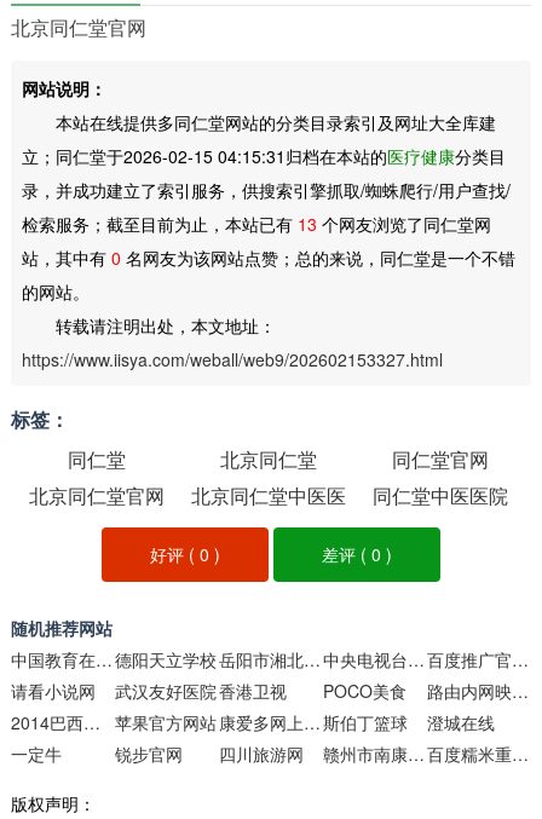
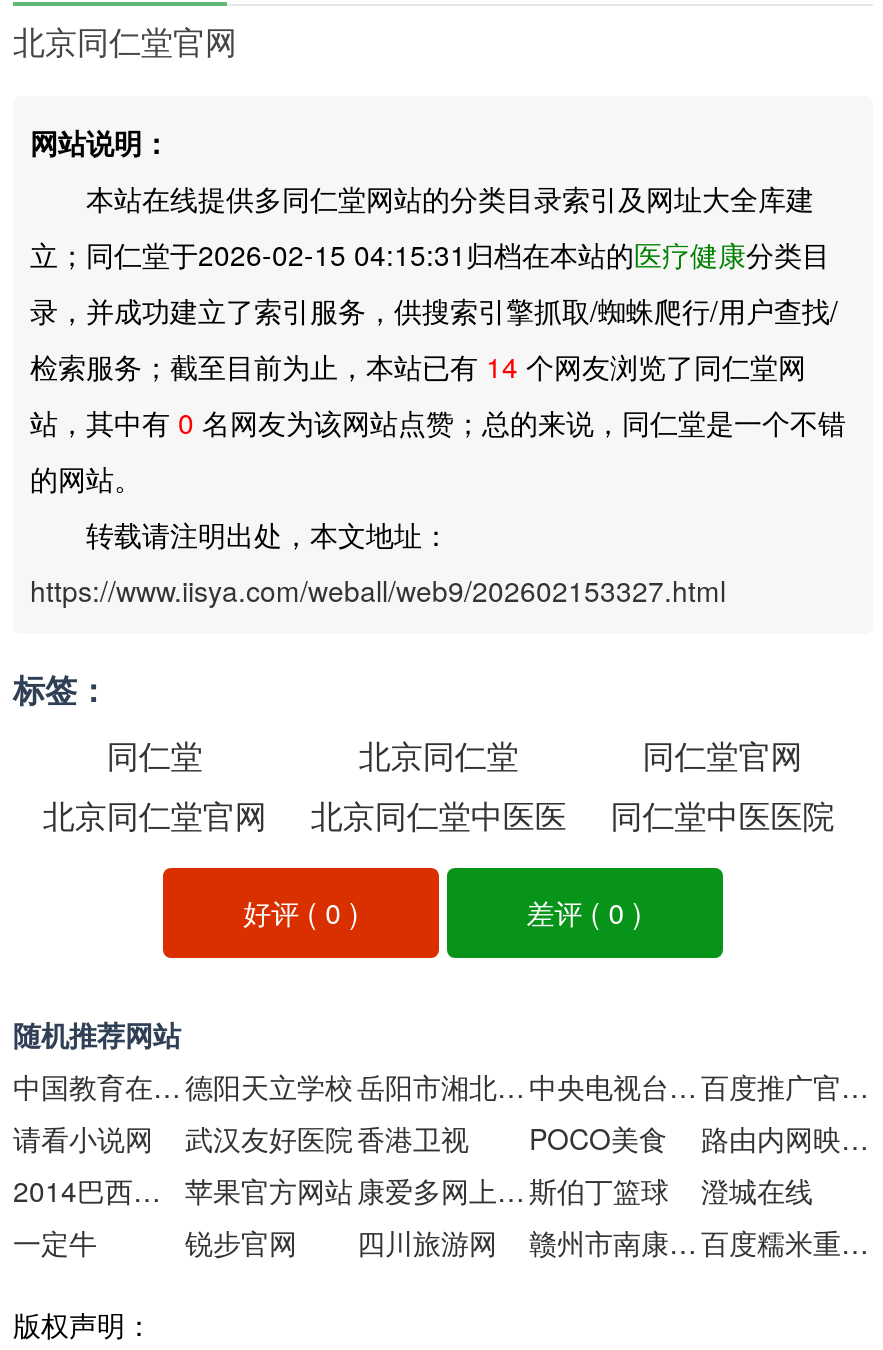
[21,211,491,235] 检索服务；截至目前为止，本站已有13个网友浏览了同仁堂网 -> [30,345,806,385] 检索服务；截至目前为止，本站已有14个网友浏览了同仁堂网

